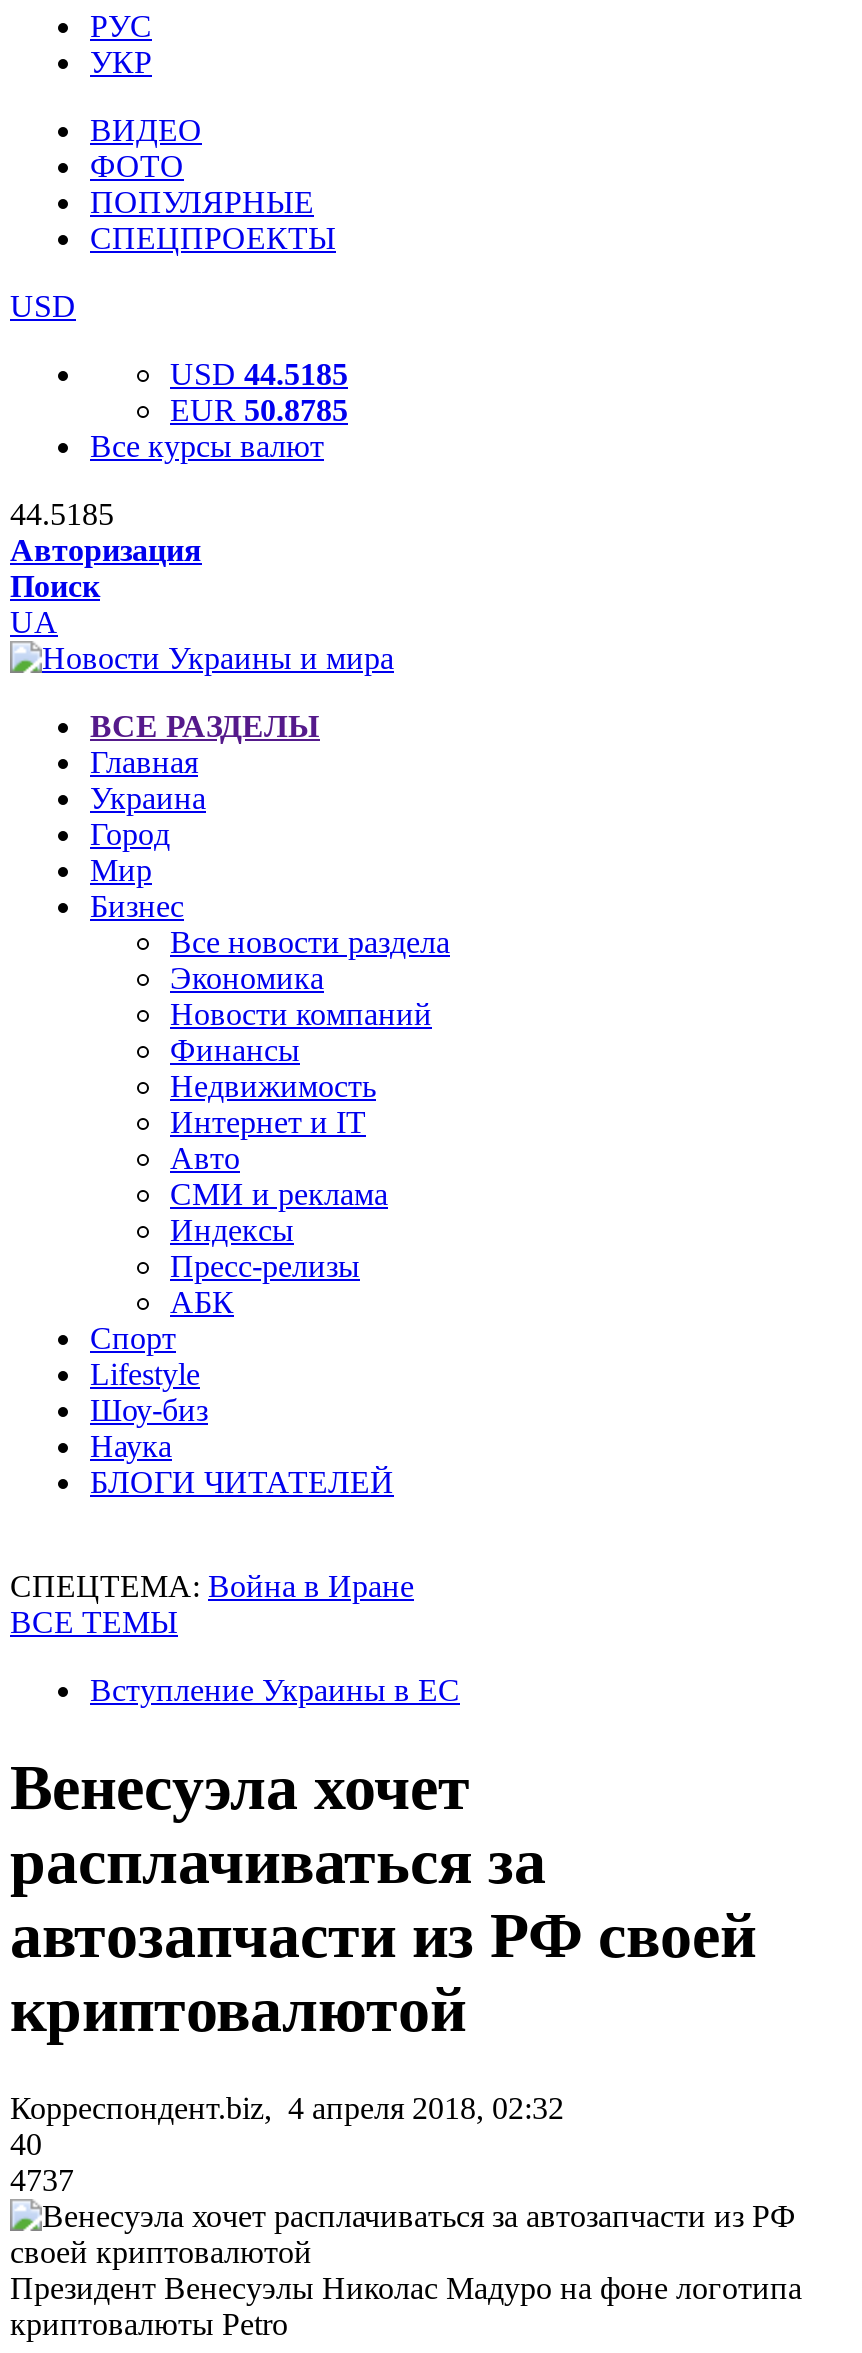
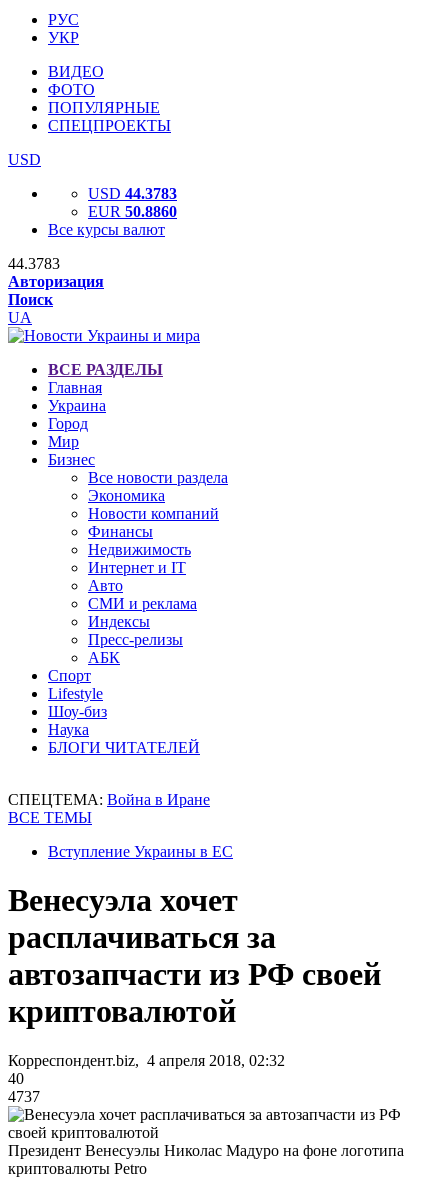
[170,357,348,391] USD 44.5185 -> [88,185,177,202] USD 44.3783
[170,393,348,427] EUR 50.8785 -> [88,203,177,220] EUR 50.8860
[10,497,114,531] 44.5185 -> [8,255,60,272] 44.3783

